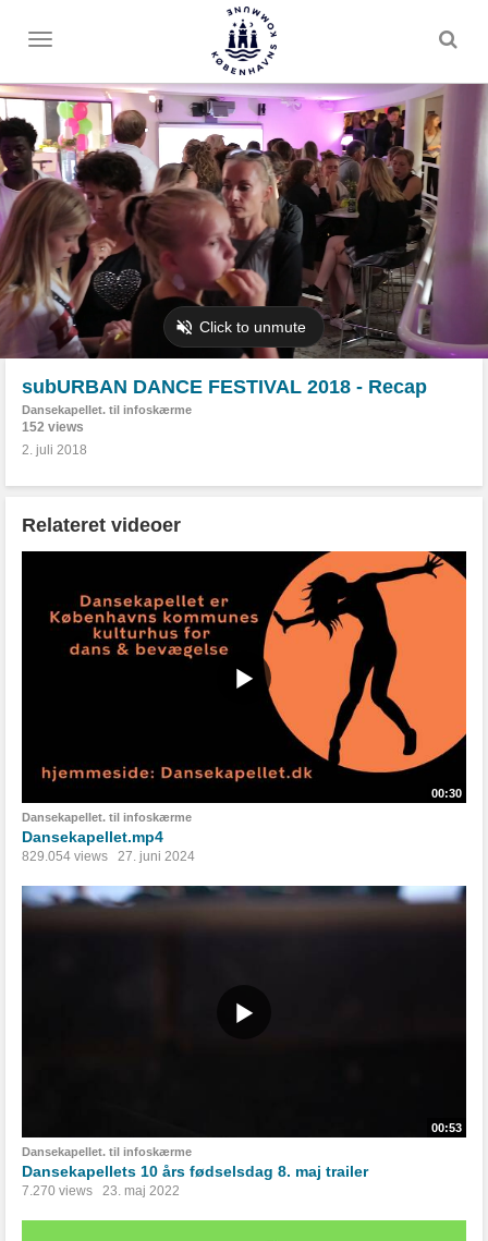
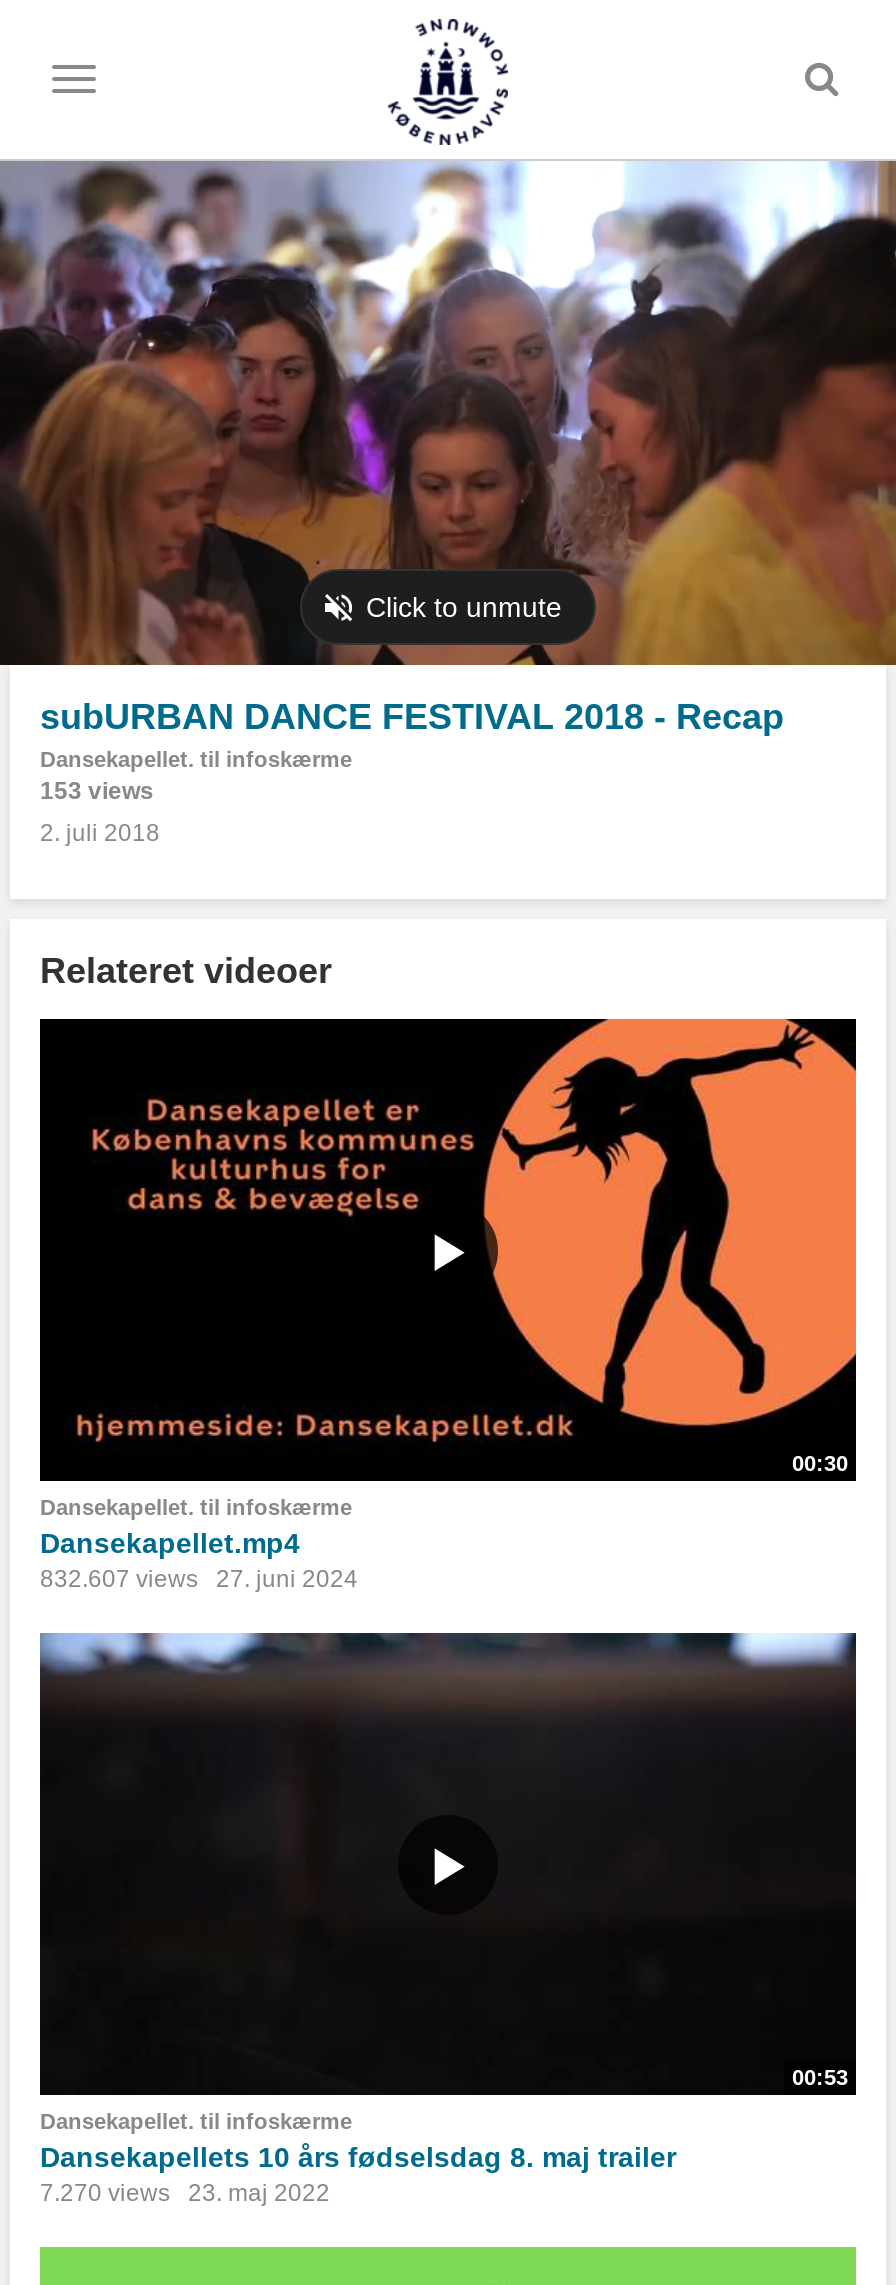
[3,83,485,360] [image] -> [6,159,890,667] [image]
[22,419,84,435] 152 views -> [40,777,154,805] 153 views
[22,849,195,864] 829.054 views 27. juni 2024 -> [40,1565,358,1593] 832.607 views 27. juni 2024

